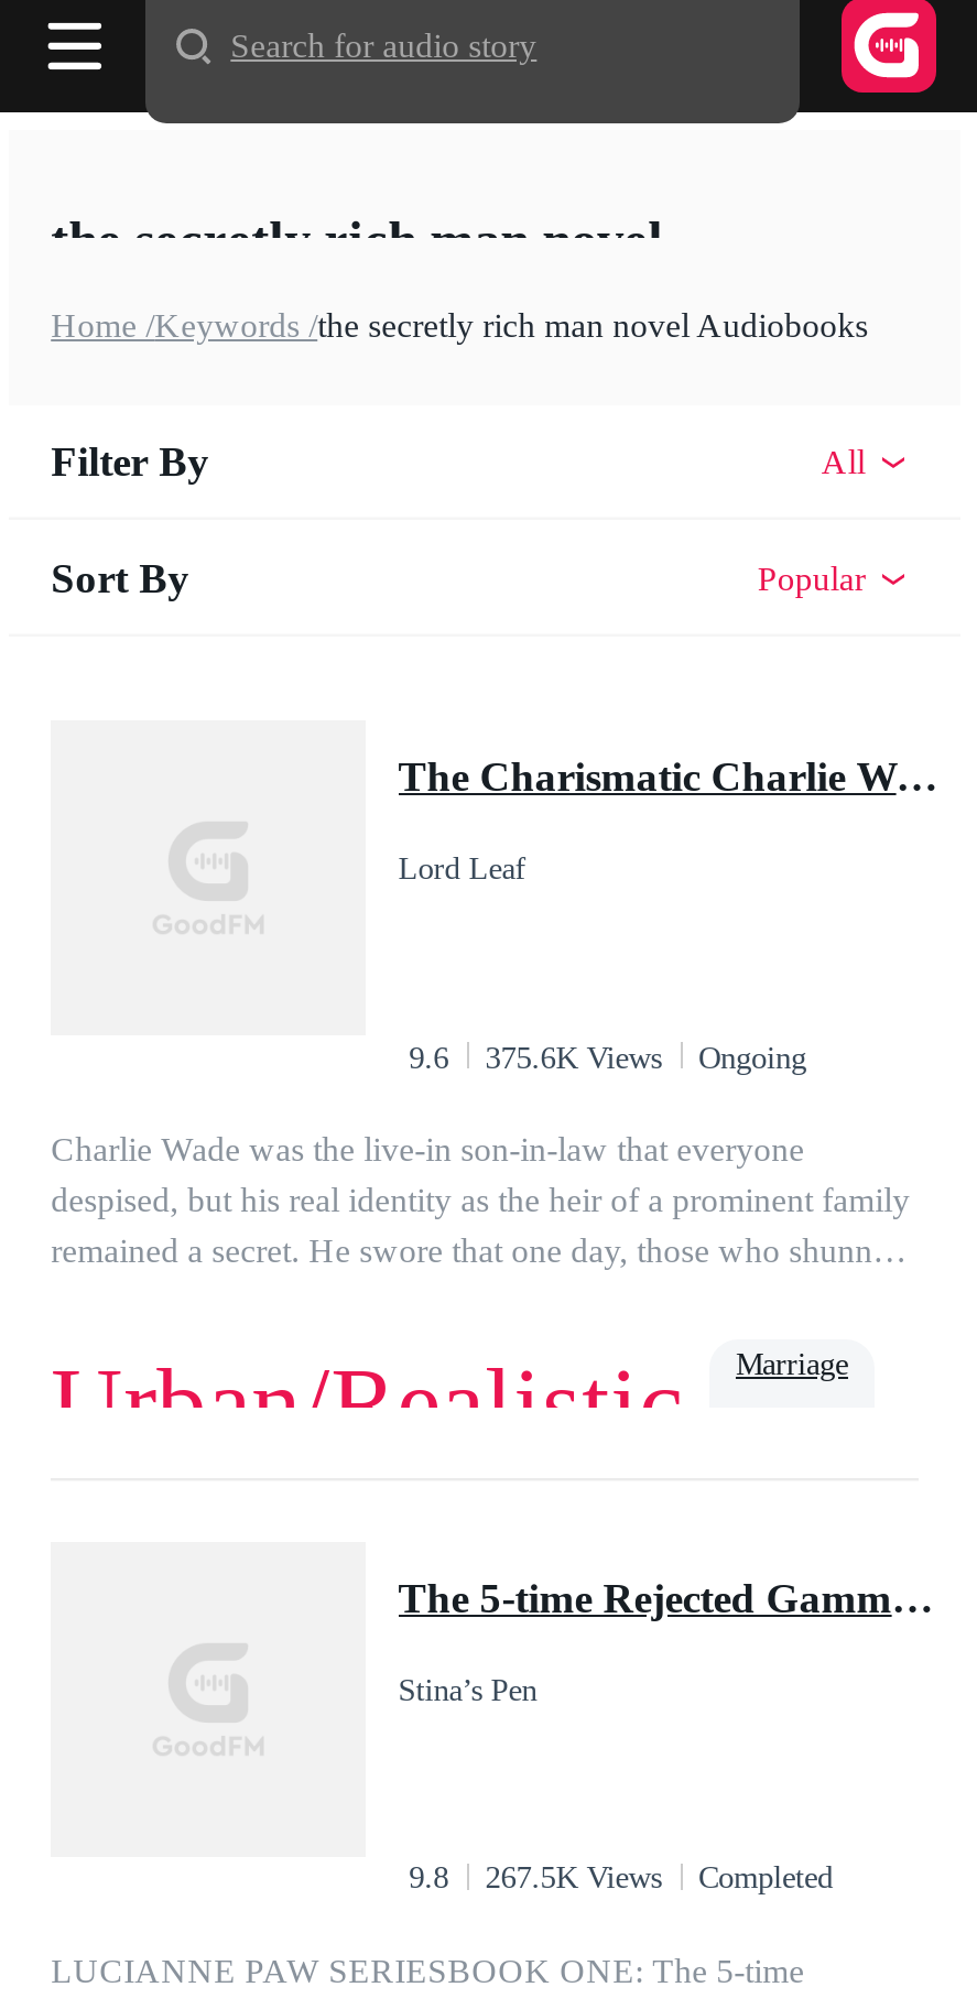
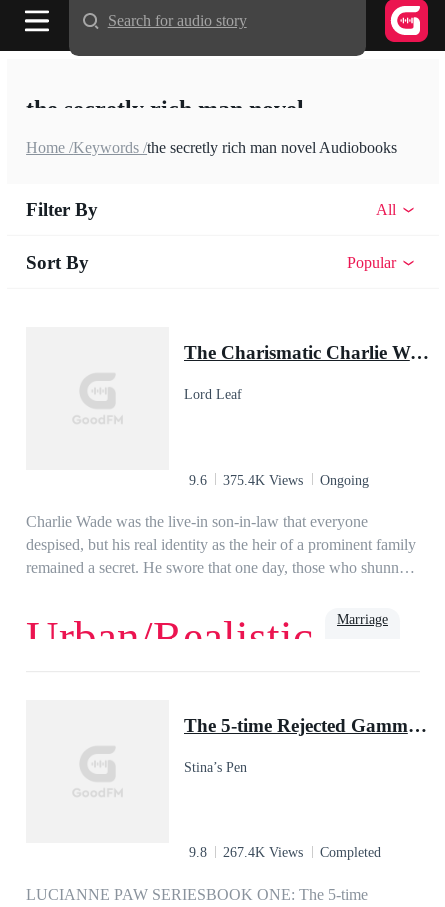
[409,1039,806,1074] 9.6 375.6K Views Ongoing -> [189,471,369,487] 9.6 375.4K Views Ongoing
[409,1860,833,1895] 9.8 267.5K Views Completed -> [189,844,381,860] 9.8 267.4K Views Completed

